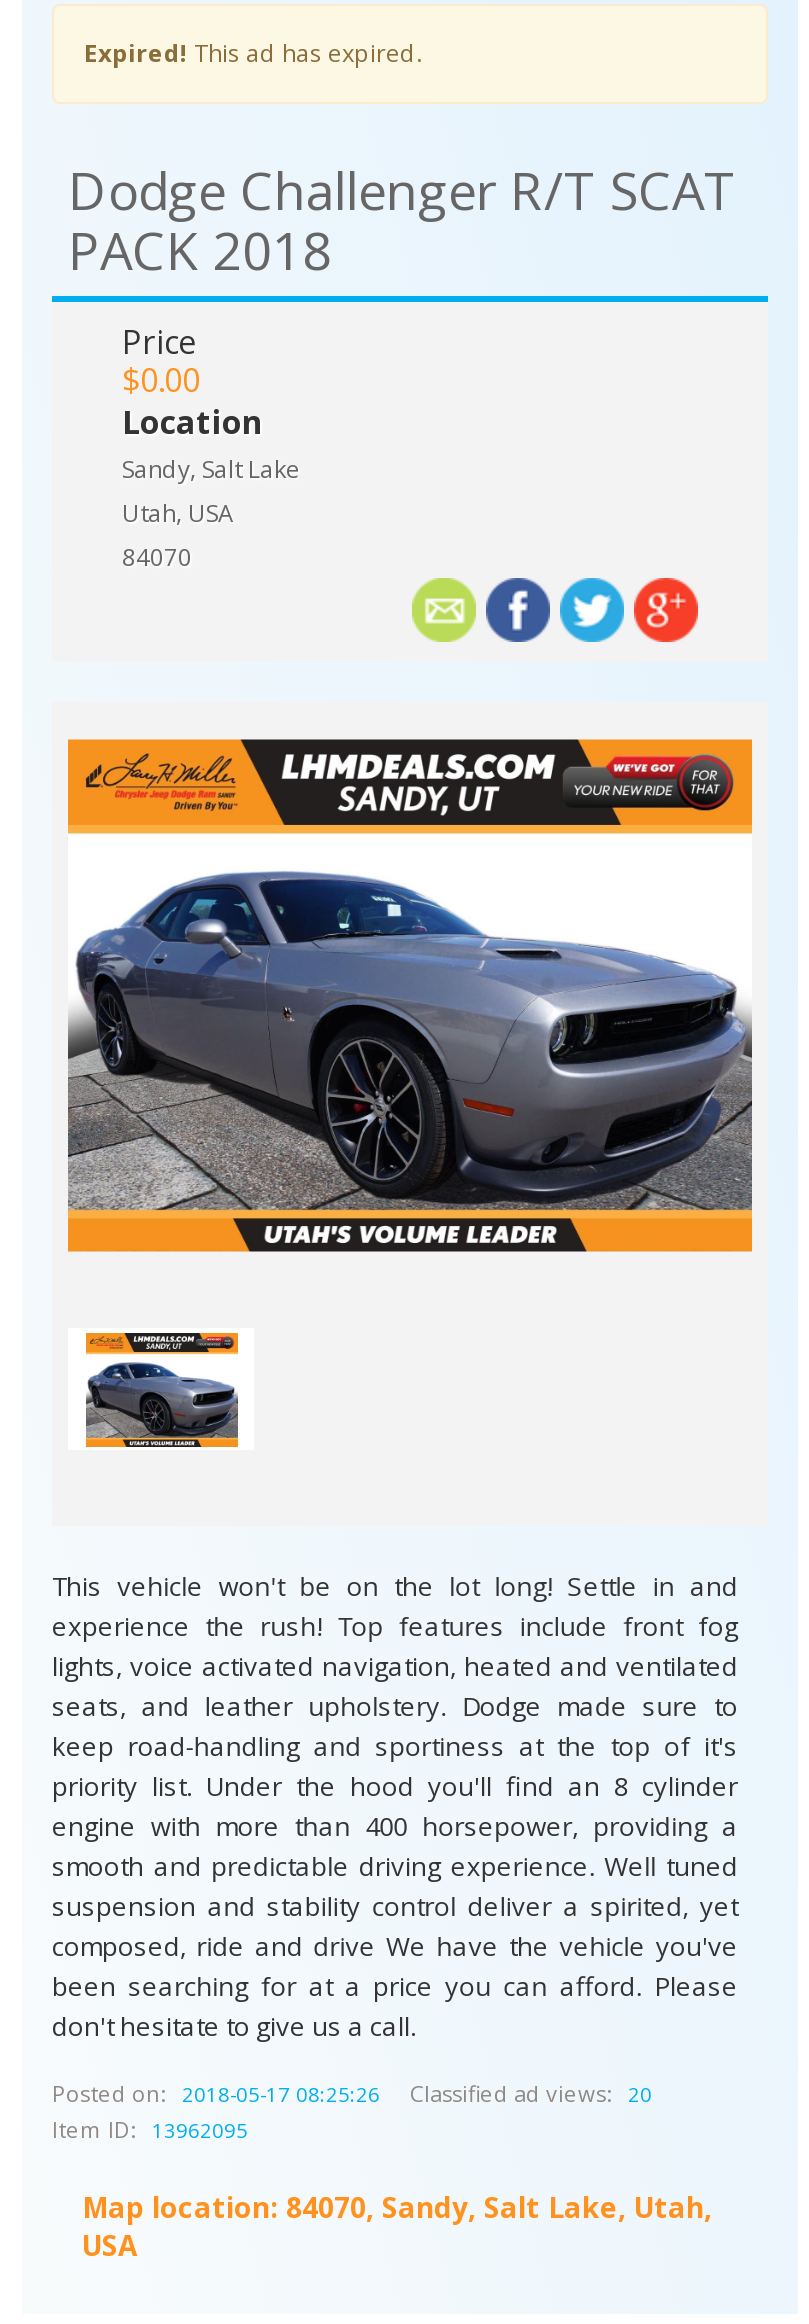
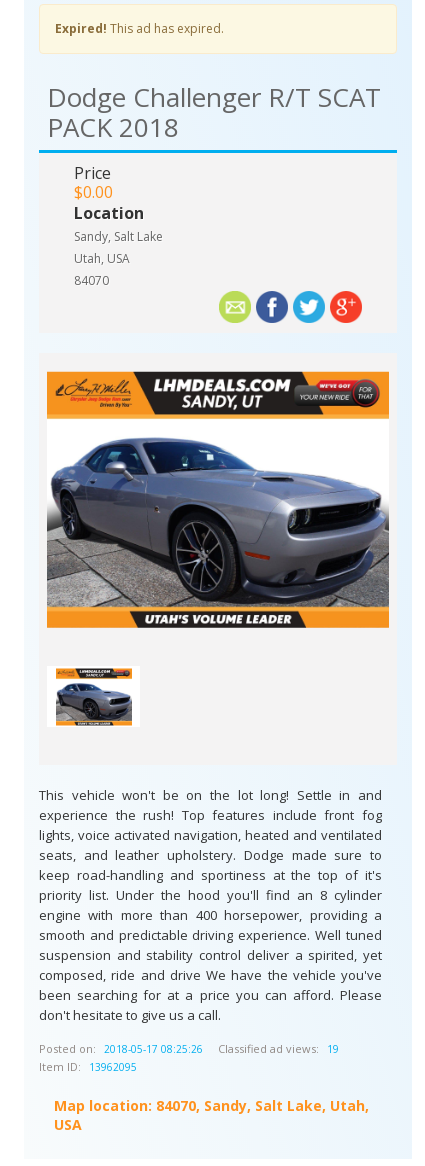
[410,2078,652,2108] Classified ad views: 20 -> [218,1041,339,1056] Classified ad views: 19

